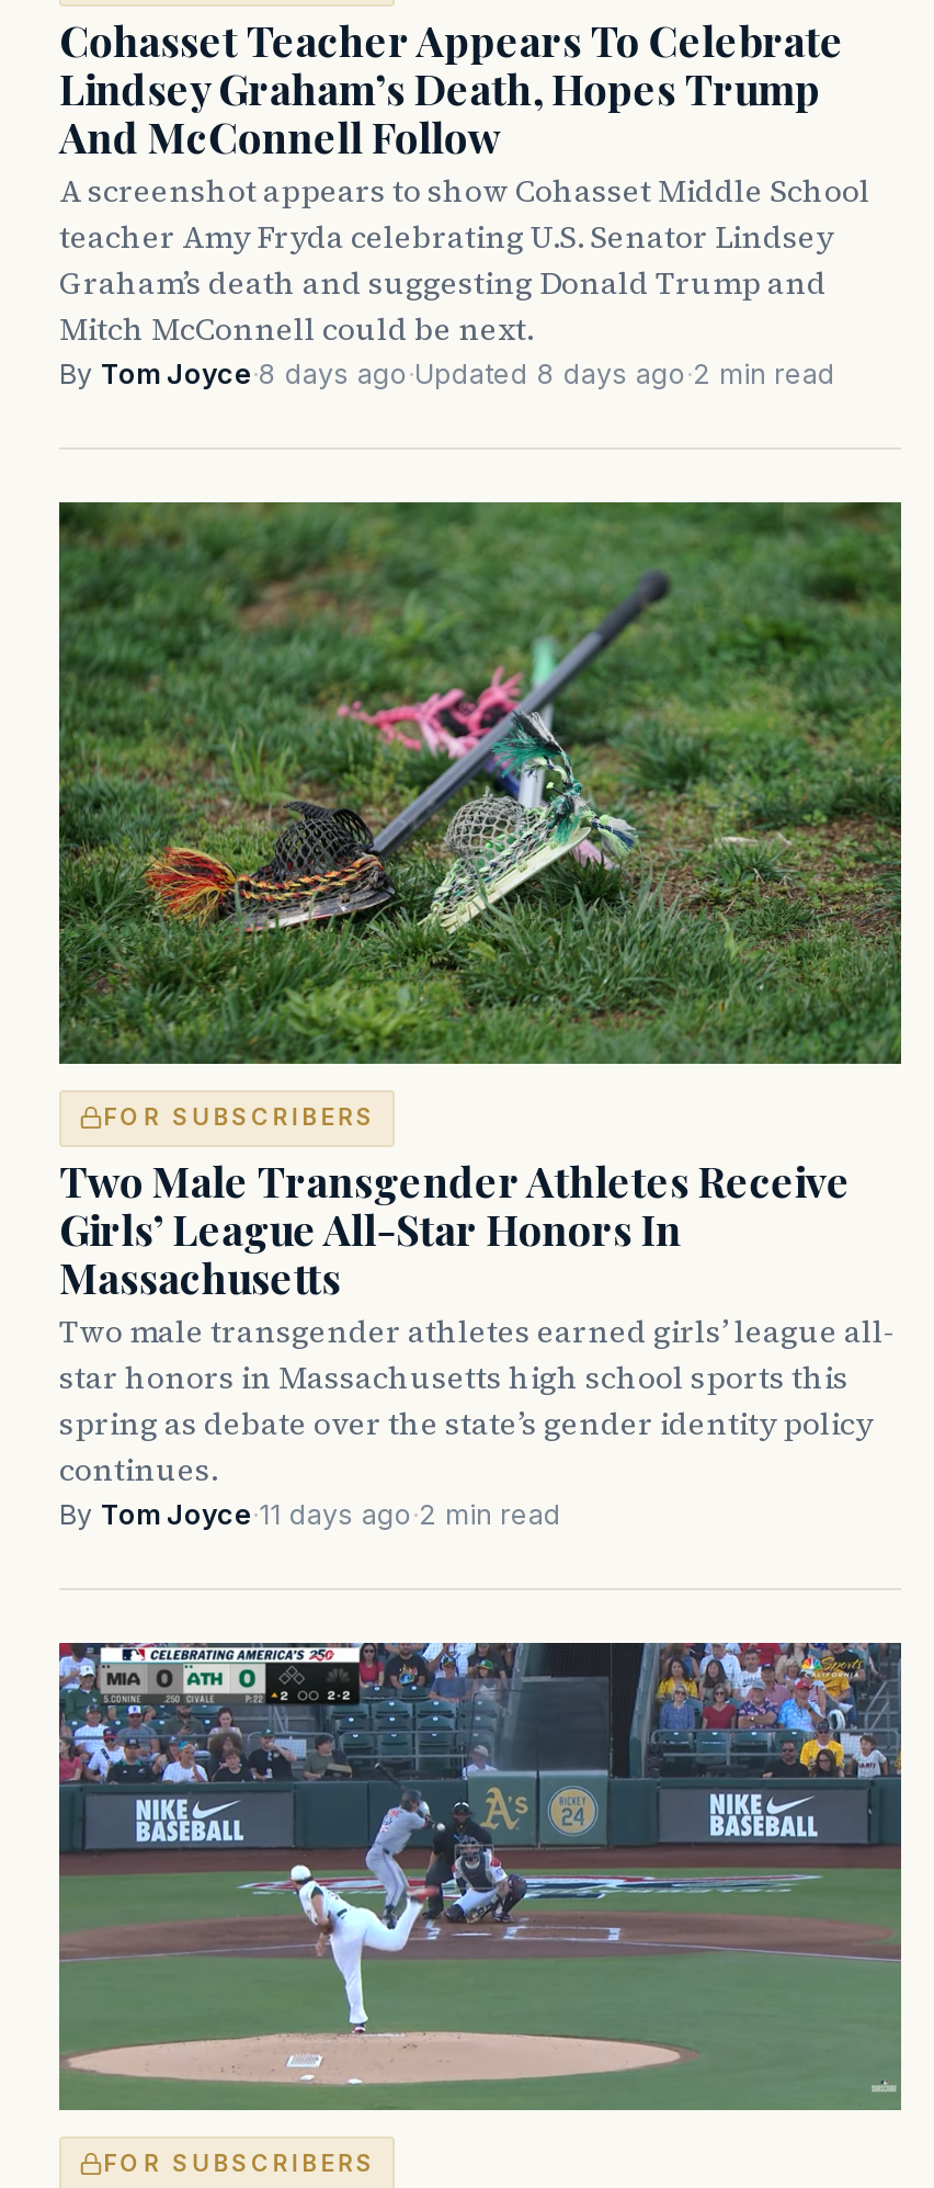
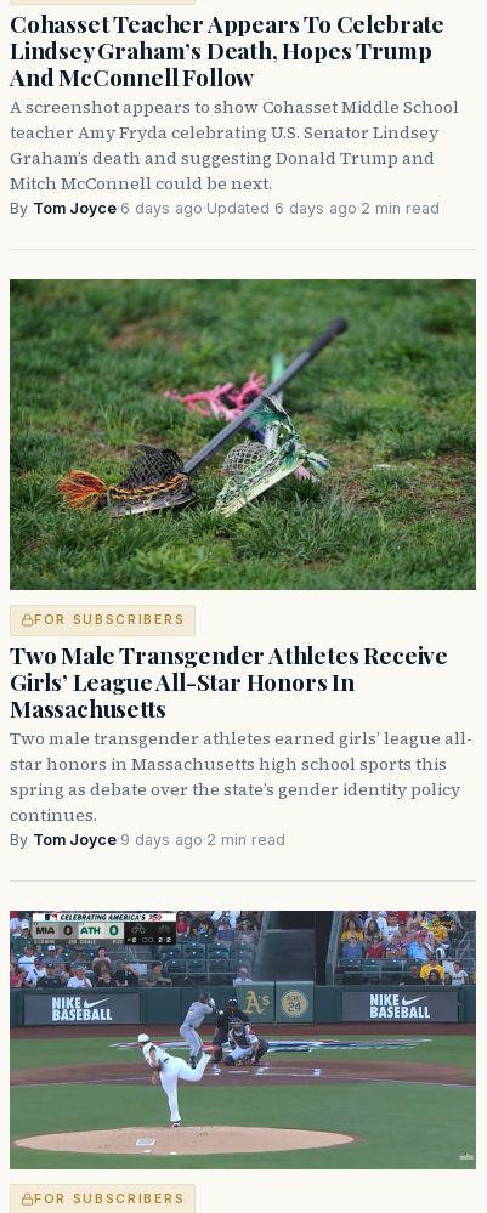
[59,357,835,390] By Tom Joyce · 8 days ago · Updated 8 days ago · 2 min read -> [10,199,440,217] By Tom Joyce · 6 days ago · Updated 6 days ago · 2 min read
[59,1498,561,1531] By Tom Joyce · 11 days ago · 2 min read -> [10,830,285,848] By Tom Joyce · 9 days ago · 2 min read

